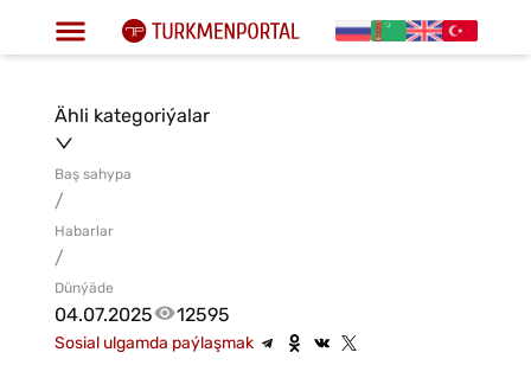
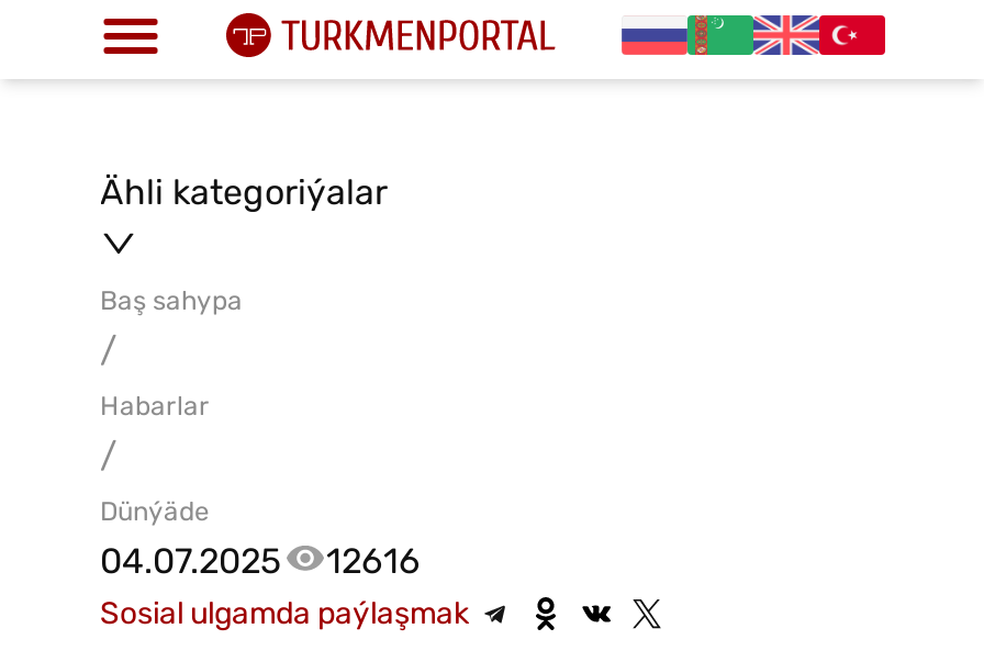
[54,303,229,326] 04.07.2025 12595 -> [100,540,421,582] 04.07.2025 12616

